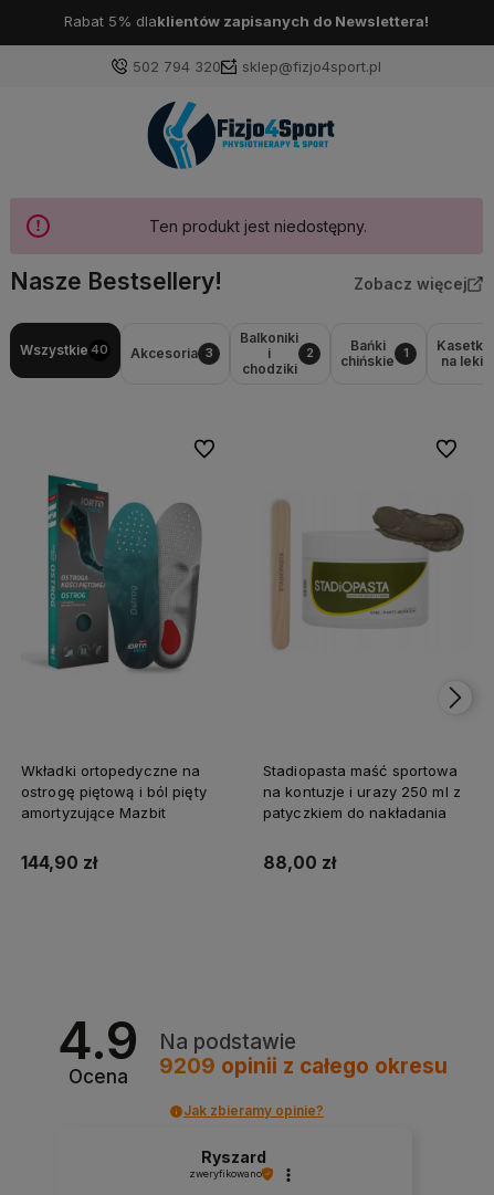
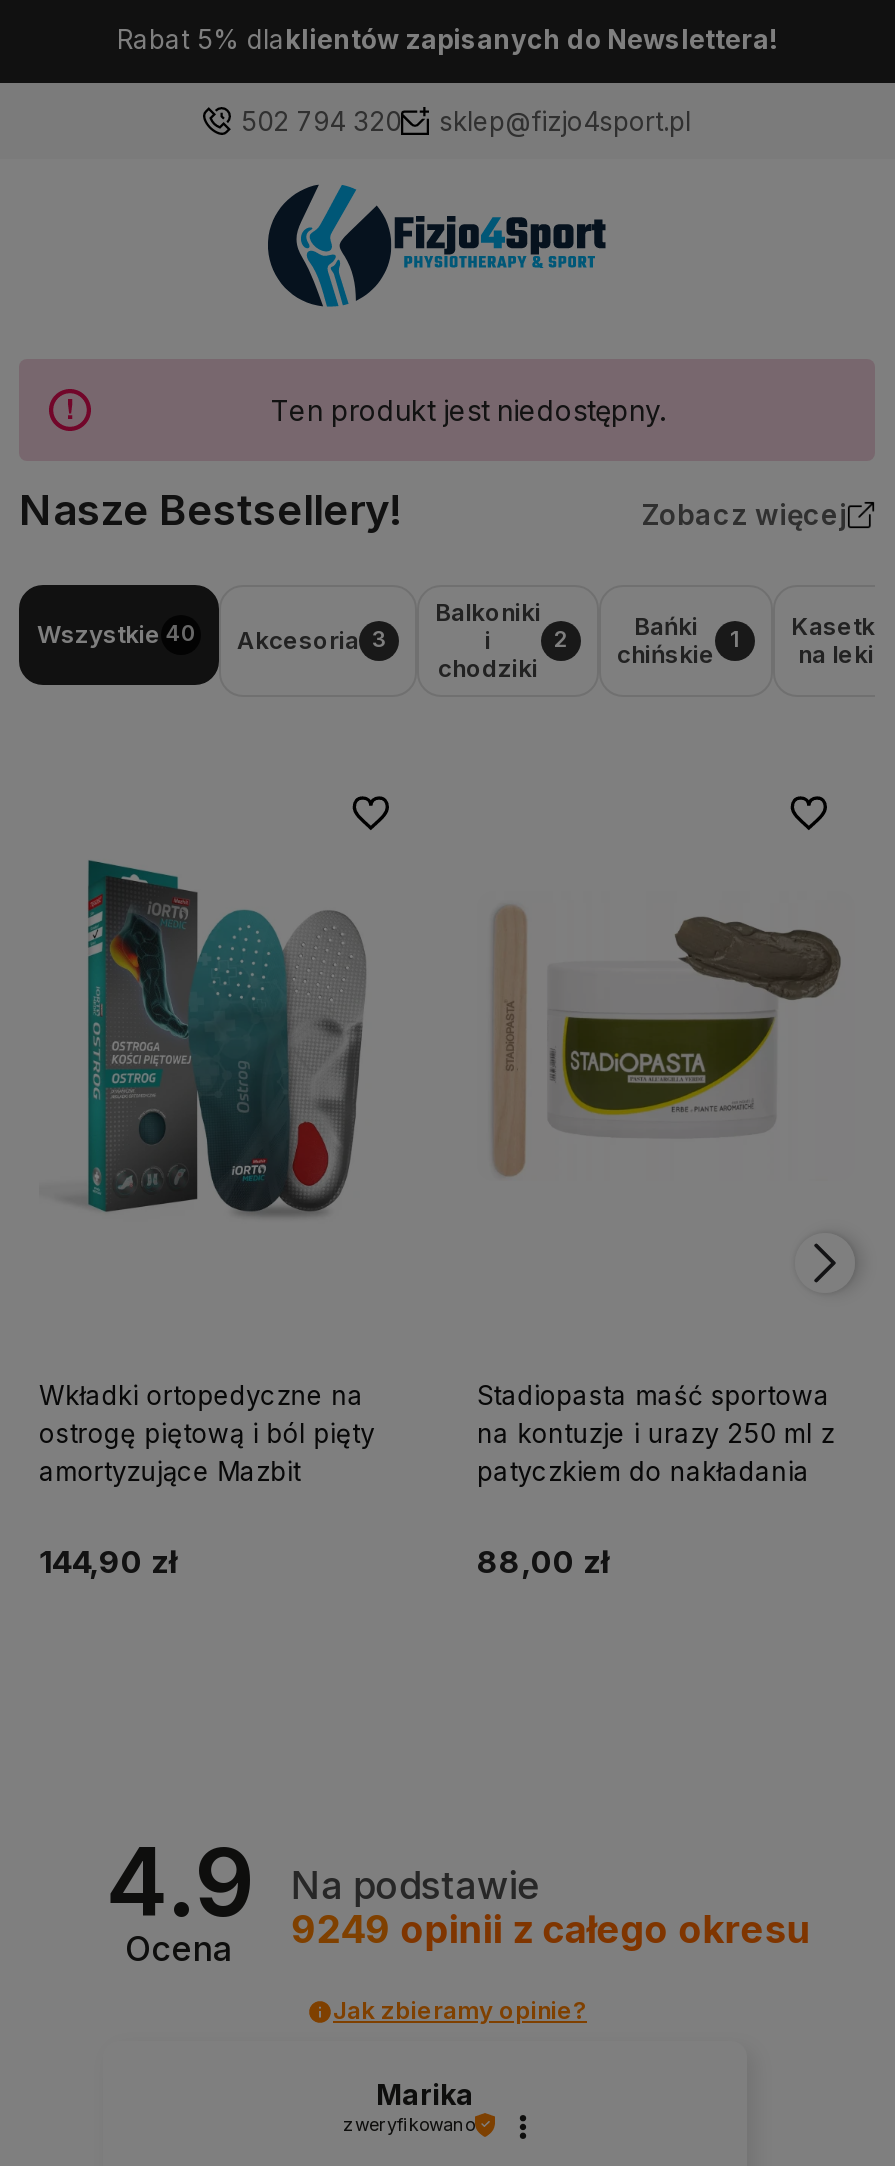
[160,1053,448,1079] 9209 opinii z całego okresu -> [291,1907,811,1953] 9249 opinii z całego okresu
[202,1148,267,1167] Ryszard -> [376,2078,474,2112] Marika

